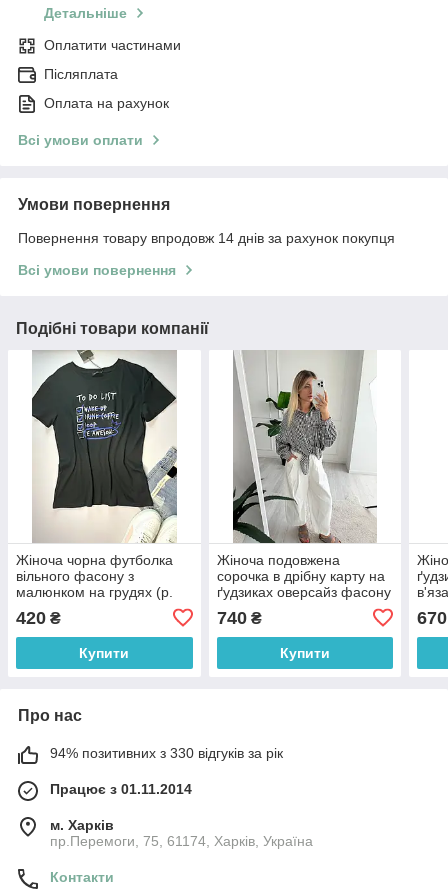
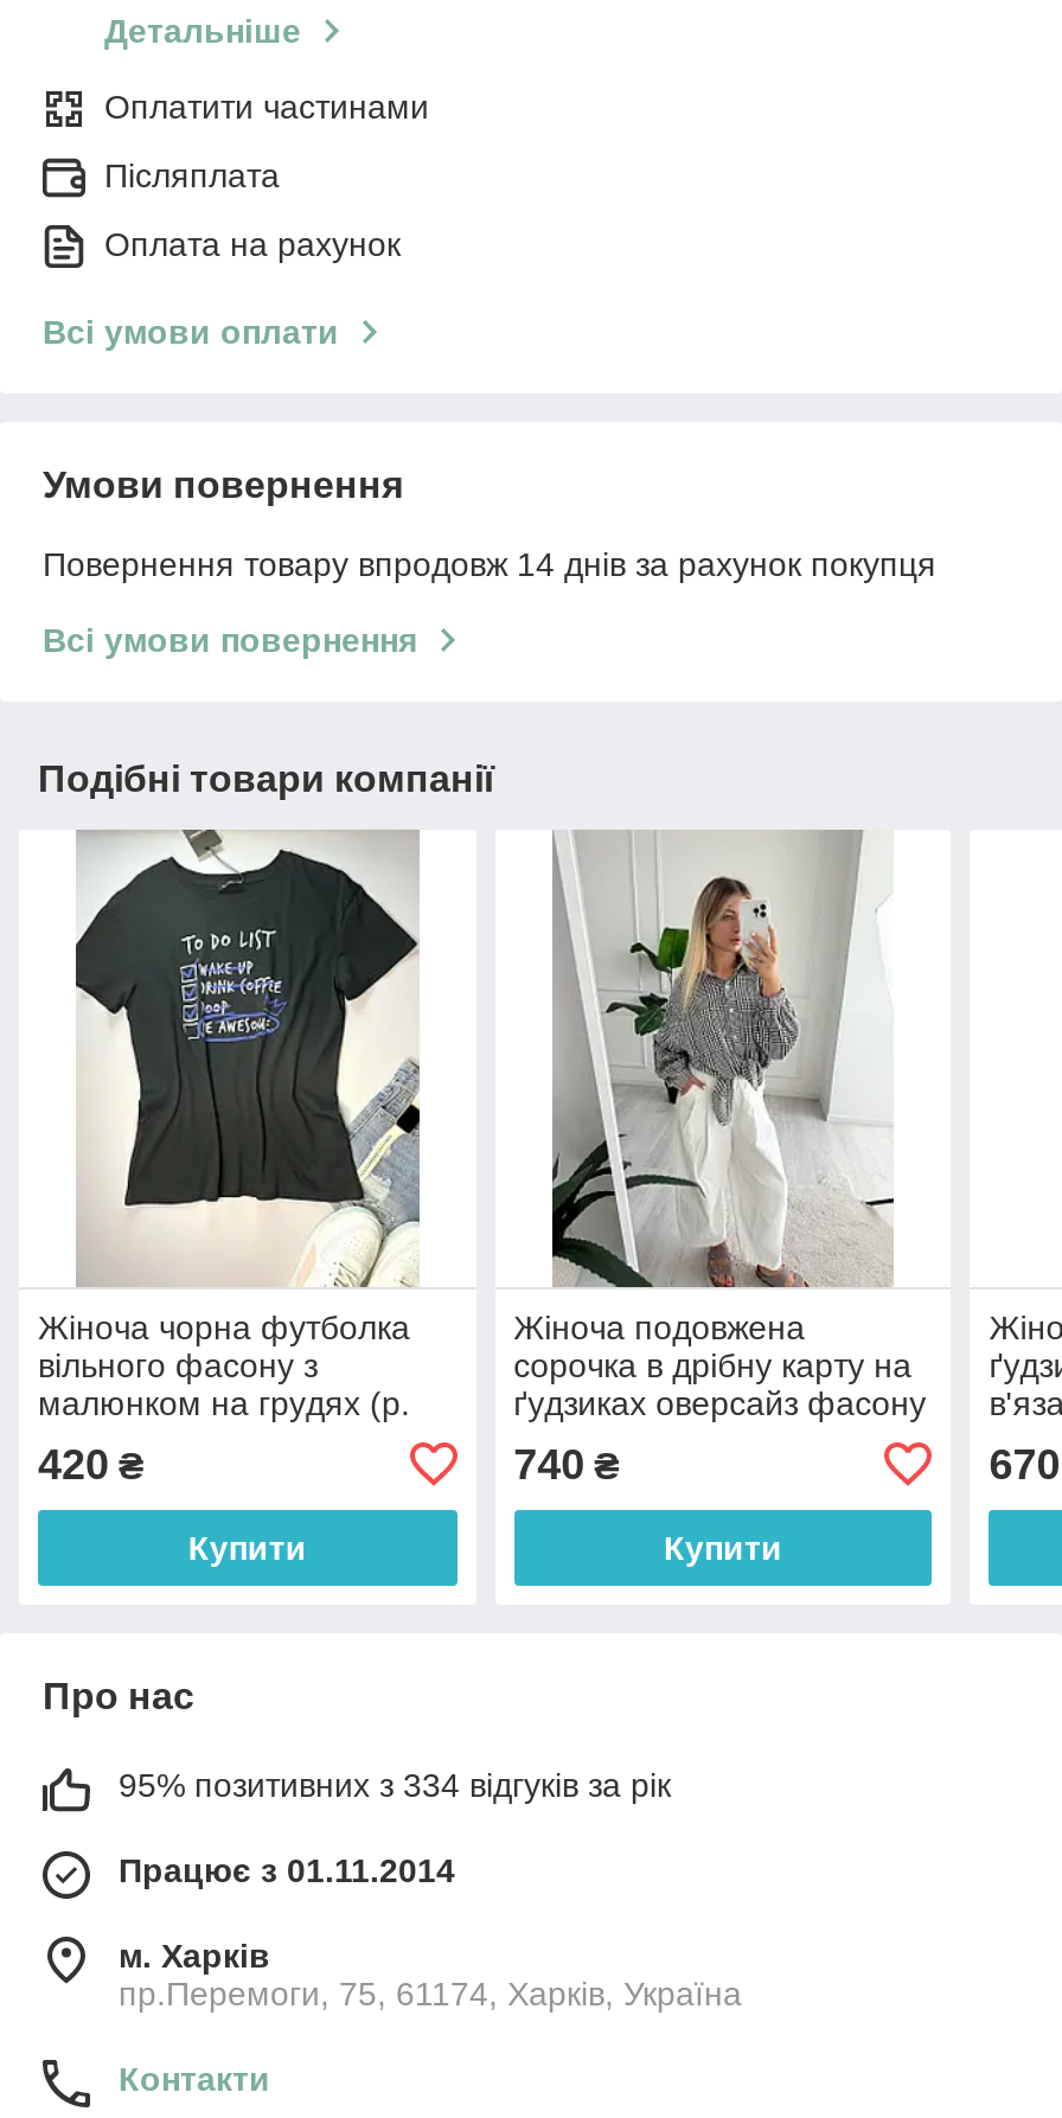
[50,745,283,761] 94% позитивних з 330 відгуків за рік -> [119,1766,671,1804] 95% позитивних з 334 відгуків за рік

